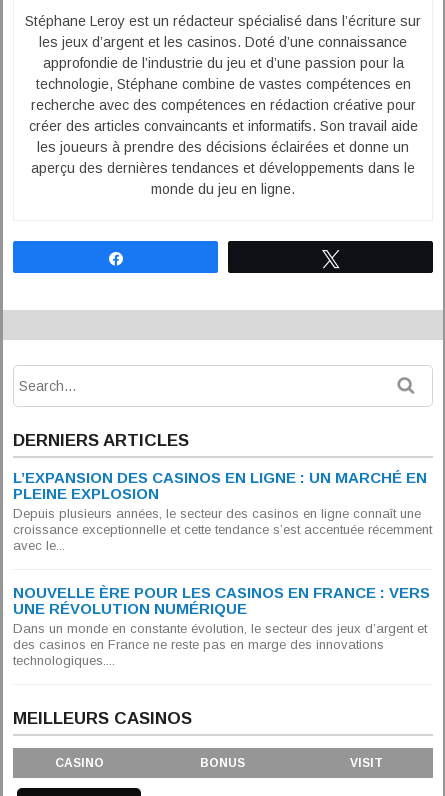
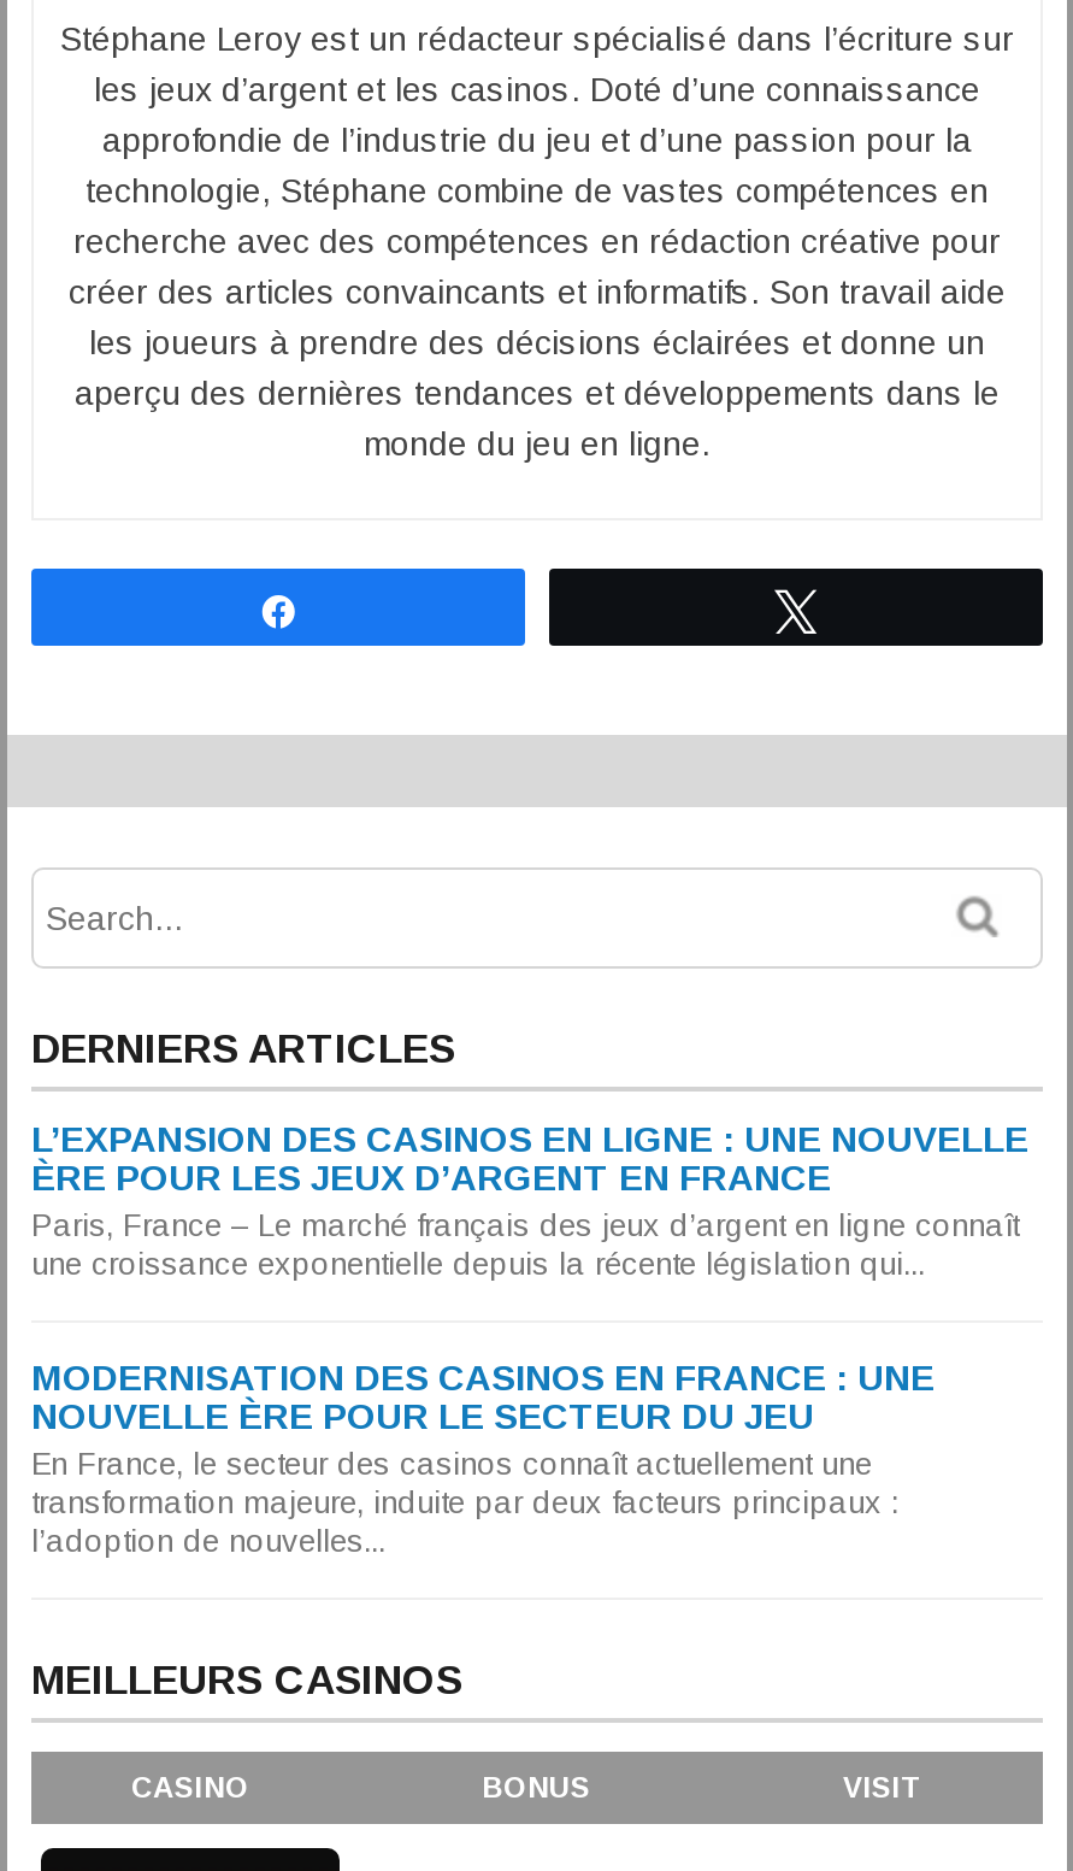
[13,469,432,553] L’EXPANSION DES CASINOS EN LIGNE : UN MARCHÉ EN | PLEINE EXPLOSION | Depuis plusieurs années, le secteur des casinos en ligne connaît une | croissance exceptionnelle et cette tendance s’est accentuée récemment | avec le... -> [31,1118,1028,1282] L’EXPANSION DES CASINOS EN LIGNE : UNE NOUVELLE | ÈRE POUR LES JEUX D’ARGENT EN FRANCE | Paris, France – Le marché français des jeux d’argent en ligne connaît | une croissance exponentielle depuis la récente législation qui...
[13,584,430,668] NOUVELLE ÈRE POUR LES CASINOS EN FRANCE : VERS | UNE RÉVOLUTION NUMÉRIQUE | Dans un monde en constante évolution, le secteur des jeux d’argent et | des casinos en France ne reste pas en marge des innovations | technologiques.... -> [31,1357,935,1559] MODERNISATION DES CASINOS EN FRANCE : UNE | NOUVELLE ÈRE POUR LE SECTEUR DU JEU | En France, le secteur des casinos connaît actuellement une | transformation majeure, induite par deux facteurs principaux : | l’adoption de nouvelles...

